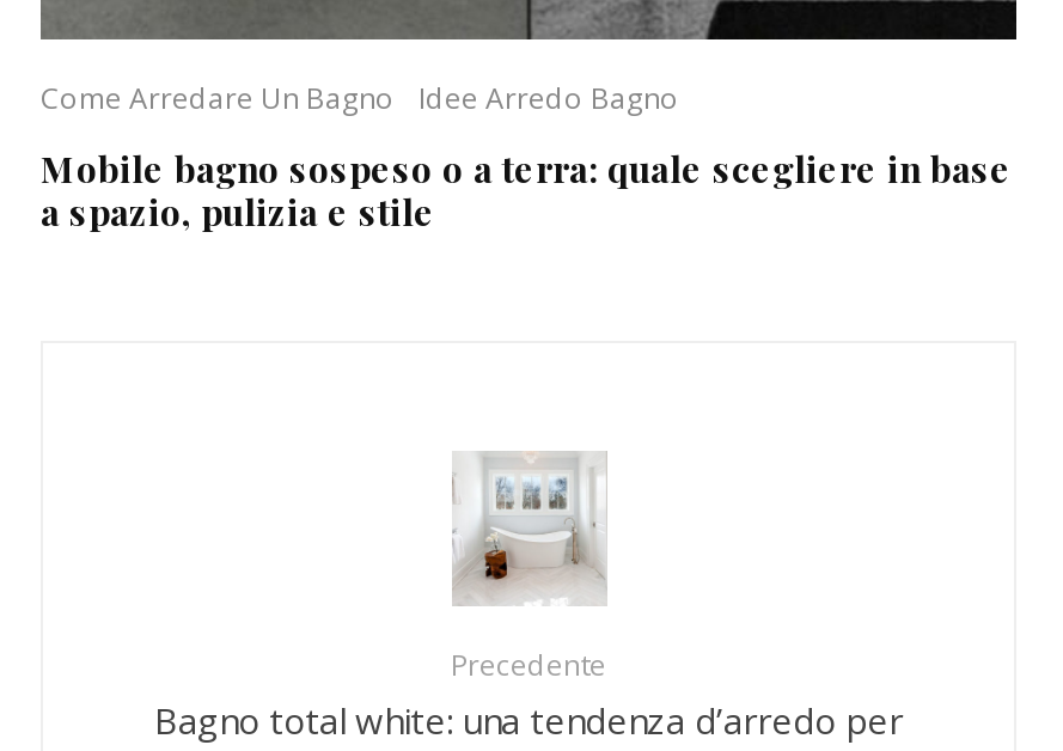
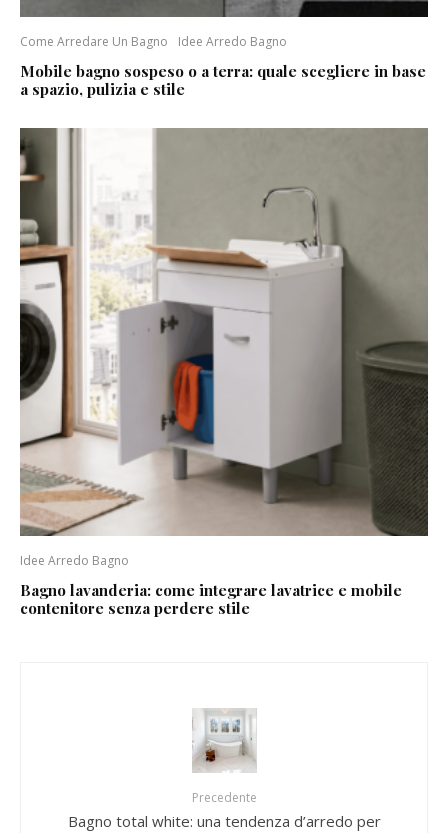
none -> [20,127,429,618] [image] | Idee Arredo Bagno | Bagno lavanderia: come integrare lavatrice e mobile | contenitore senza perdere stile

